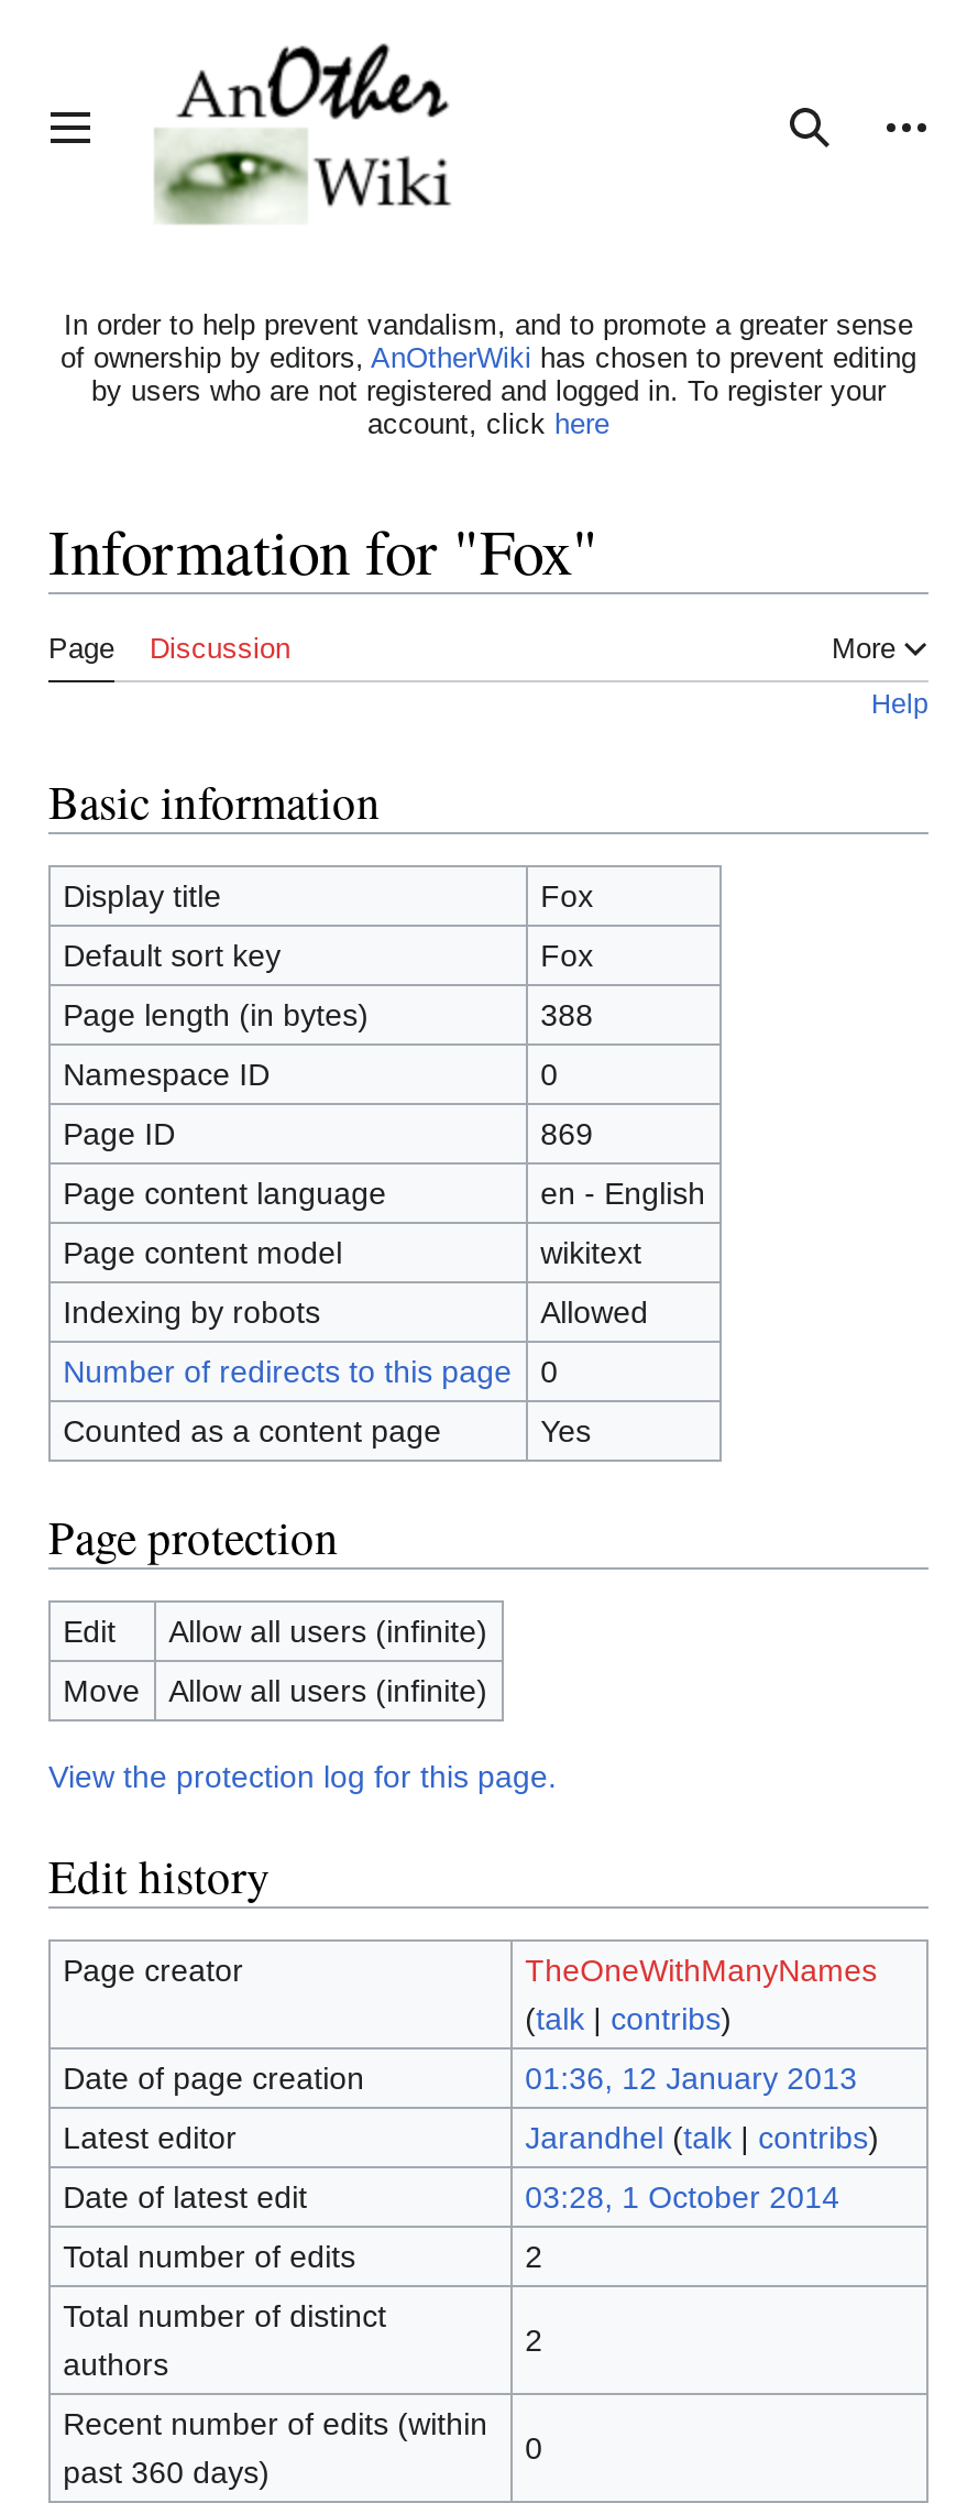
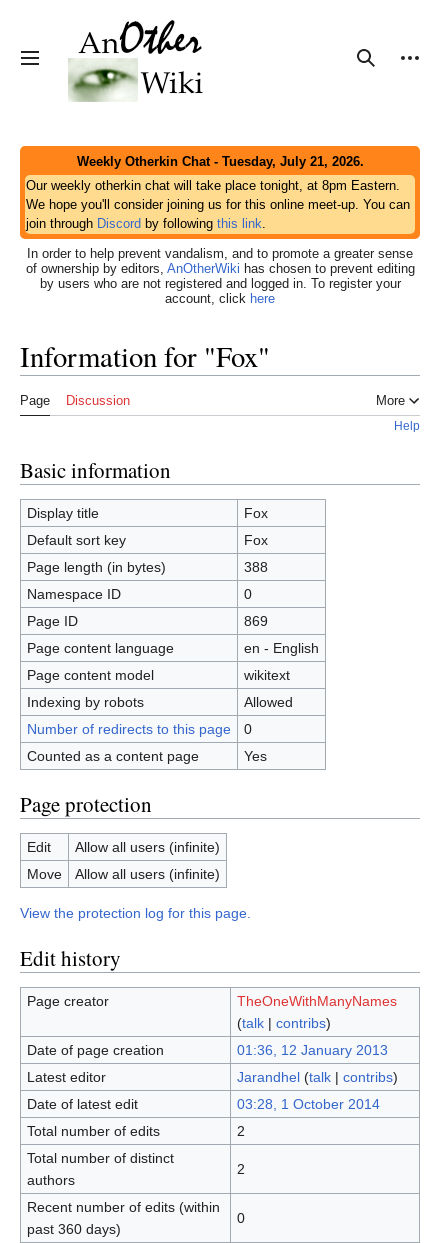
none -> [26,154,410,231] Weekly Otherkin Chat - Tuesday, July 21, 2026. | Our weekly otherkin chat will take place tonight, at 8pm Eastern. | We hope you'll consider joining us for this online meet-up. You can | join through Discord by following this link.

